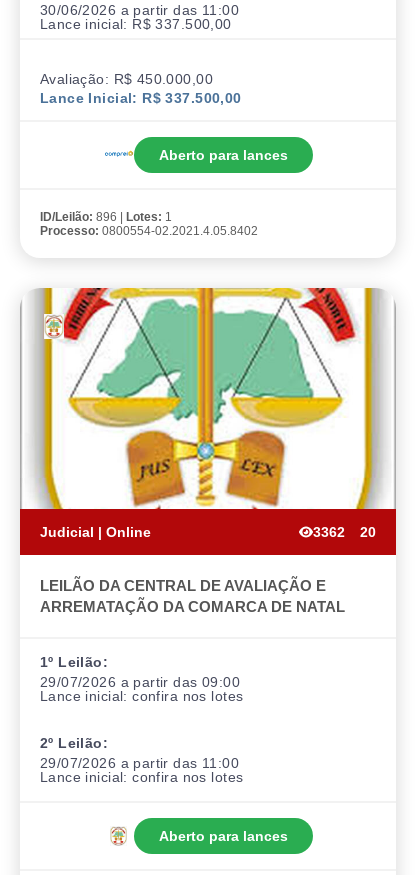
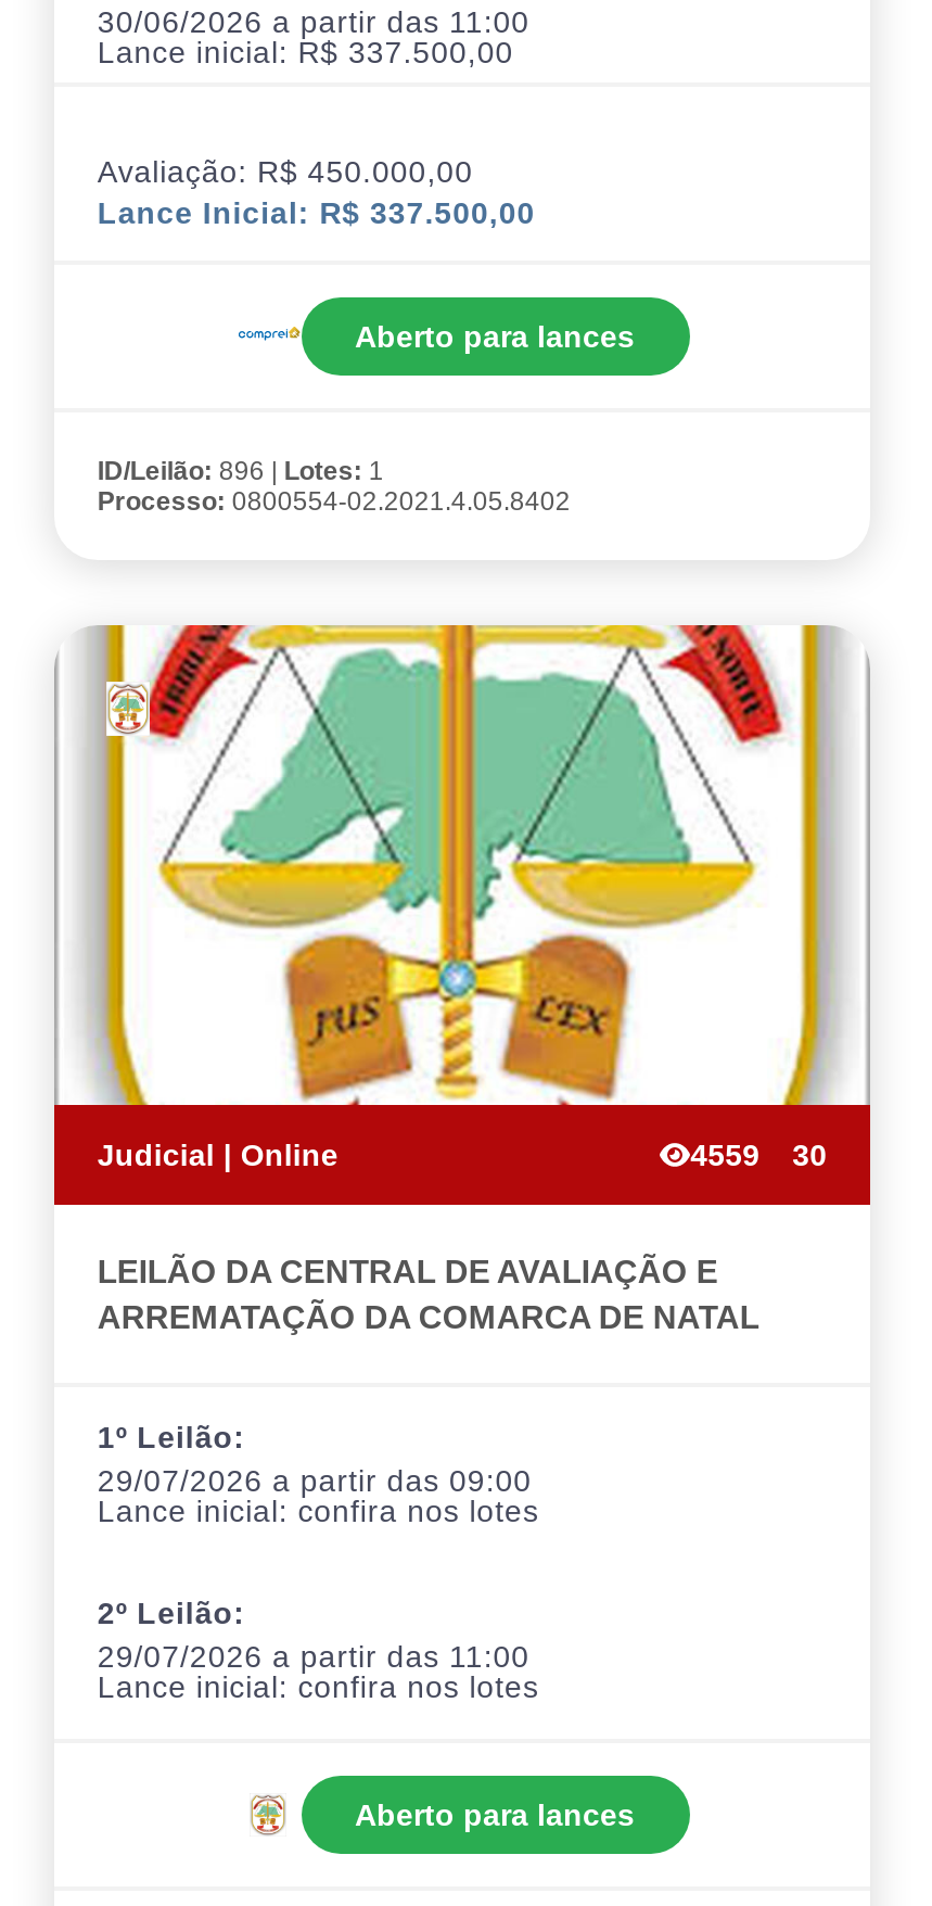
[313,524,345,540] 3362 -> [690,1138,760,1172] 4559
[360,524,376,540] 20 -> [792,1138,827,1172] 30

